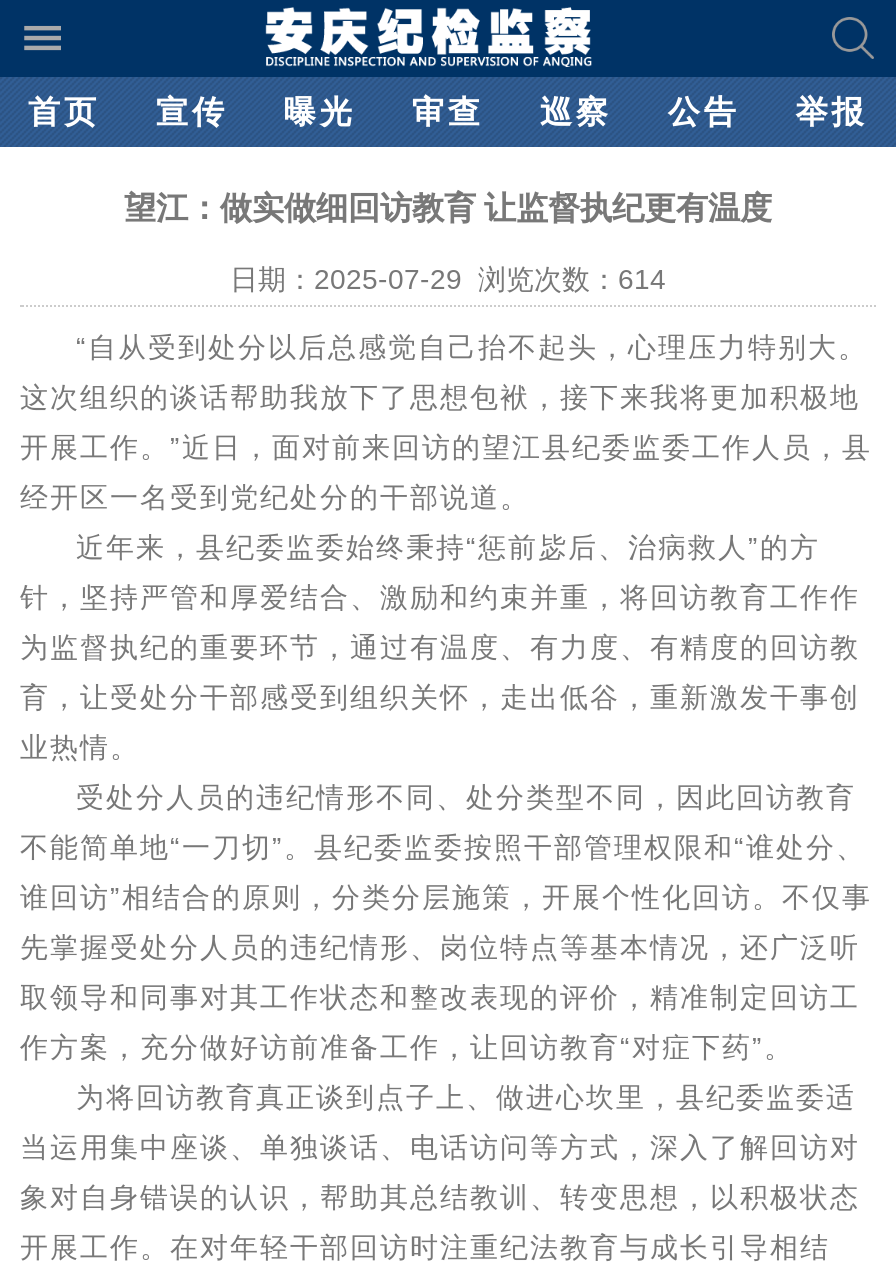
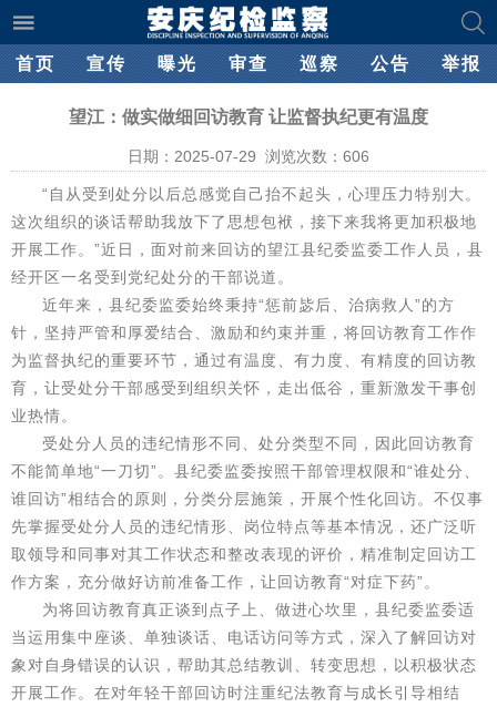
[230,263,666,295] 日期：2025-07-29 浏览次数：614 -> [128,147,369,165] 日期：2025-07-29 浏览次数：606

